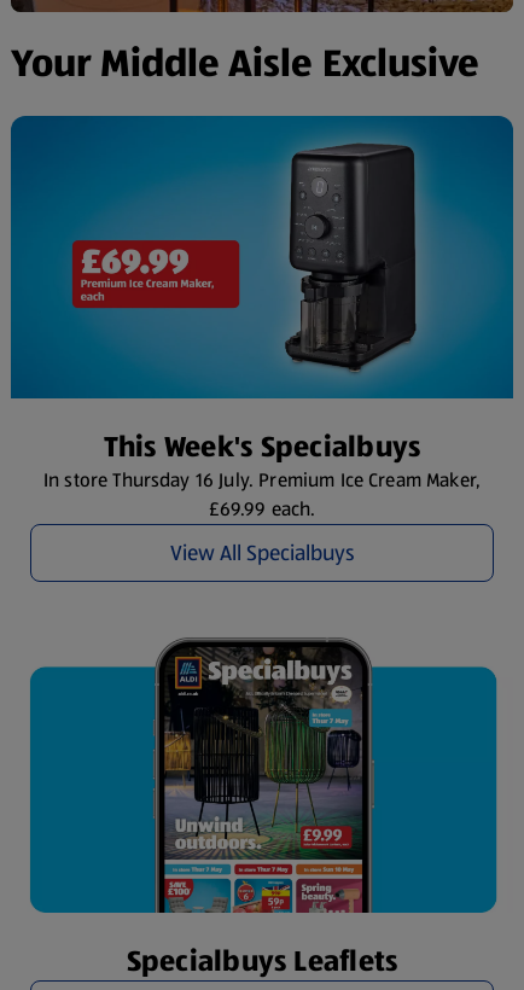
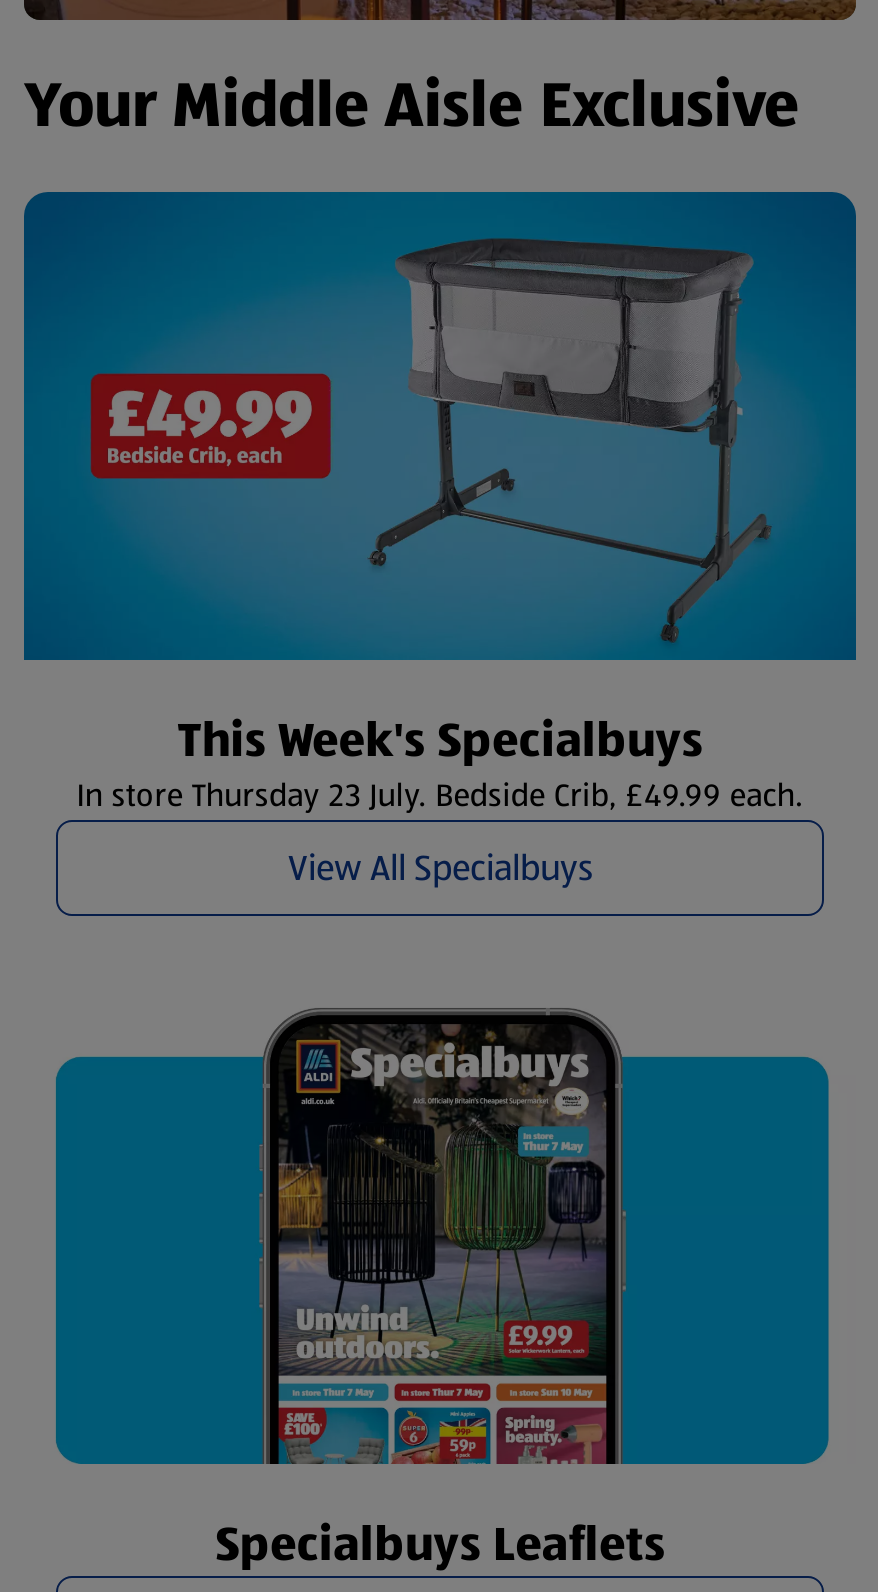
[51,128,461,388] [image] -> [88,214,772,646] [image]
[43,466,481,523] In store Thursday 16 July. Premium Ice Cream Maker, | £69.99 each. -> [76,772,803,818] In store Thursday 23 July. Bedside Crib, £49.99 each.

